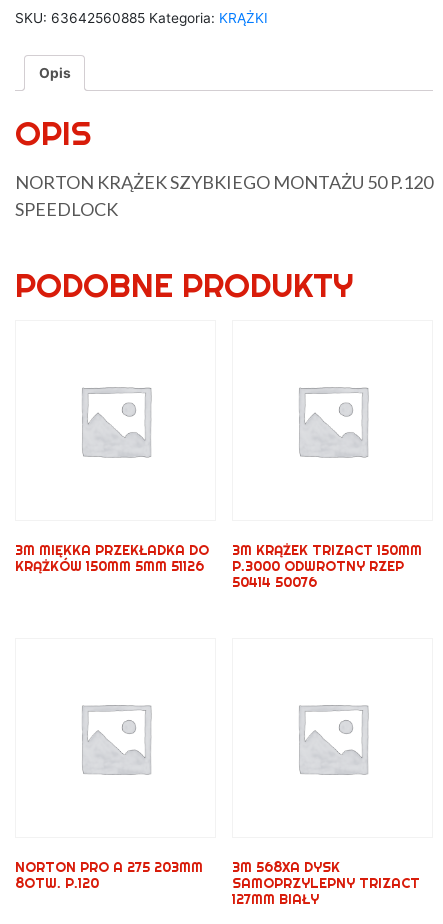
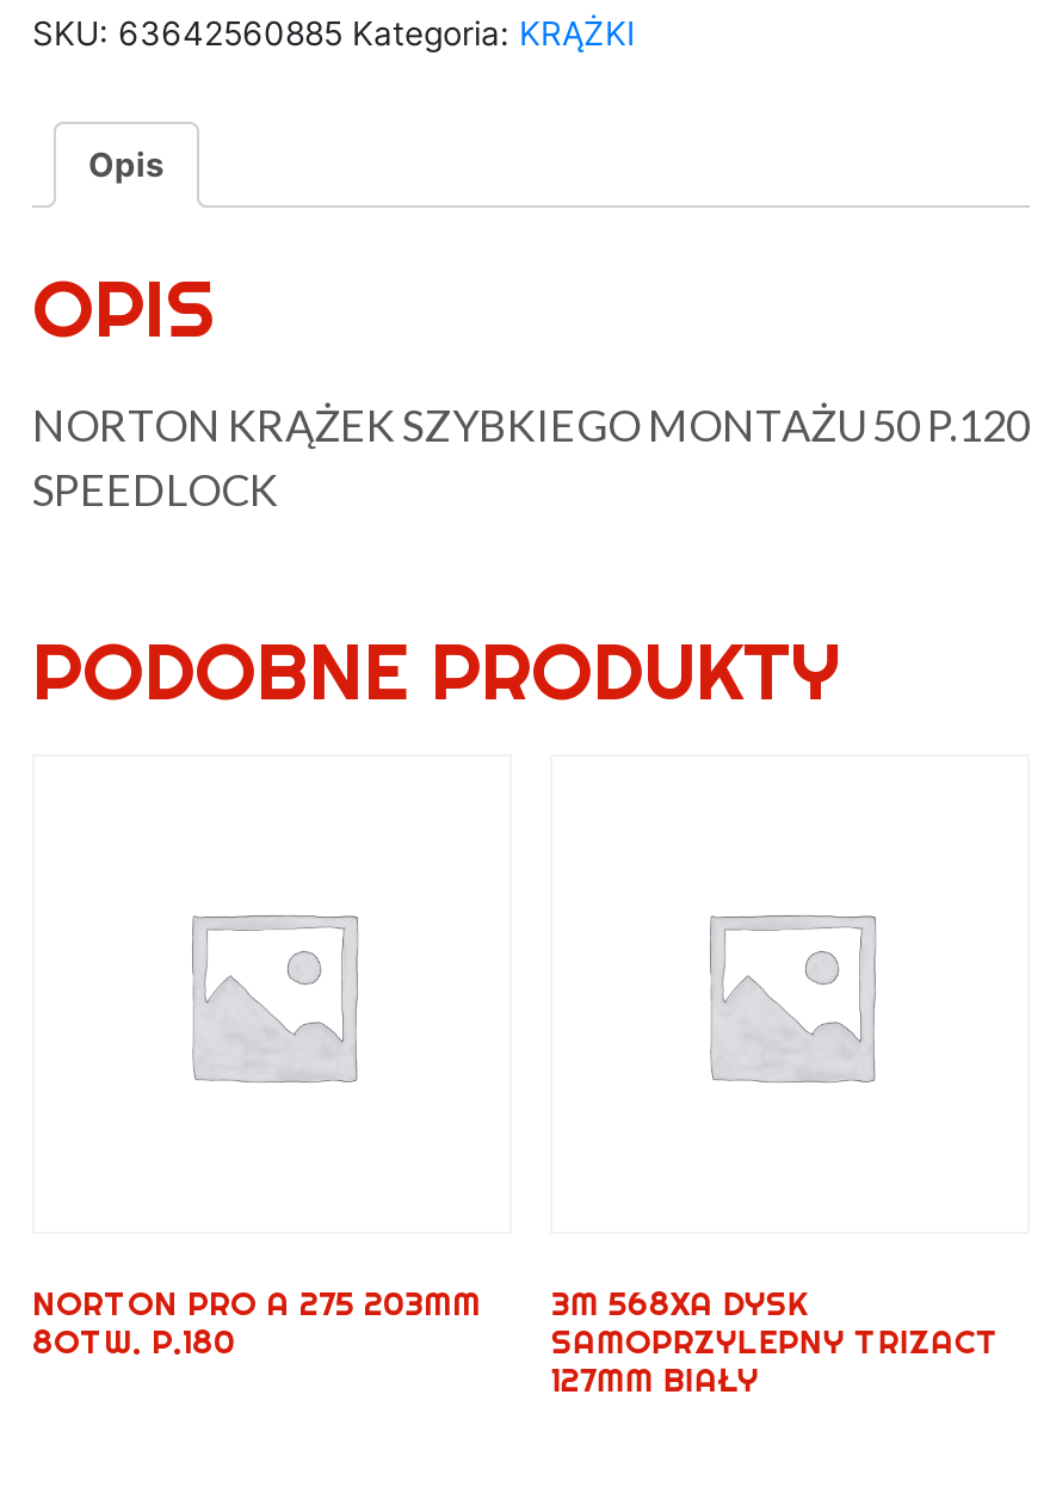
[15,540,209,574] 3M MIĘKKA PRZEKŁADKA DO | KRĄŻKÓW 150MM 5MM 51126 -> none
[232,540,422,590] 3M KRĄŻEK TRIZACT 150MM | P.3000 ODWROTNY RZEP | 50414 50076 -> none
[15,874,99,892] 8OTW. P.120 -> [32,1319,235,1362] 8OTW. P.180

